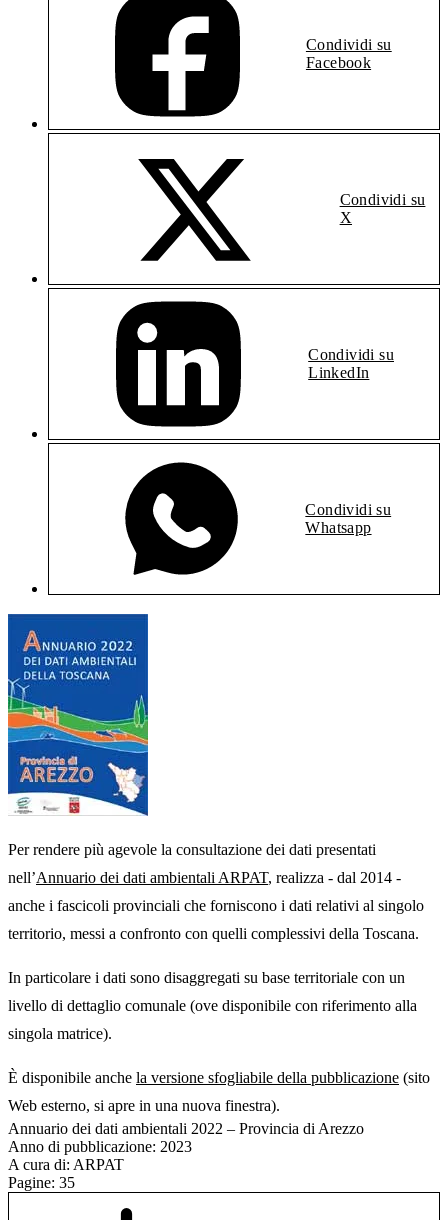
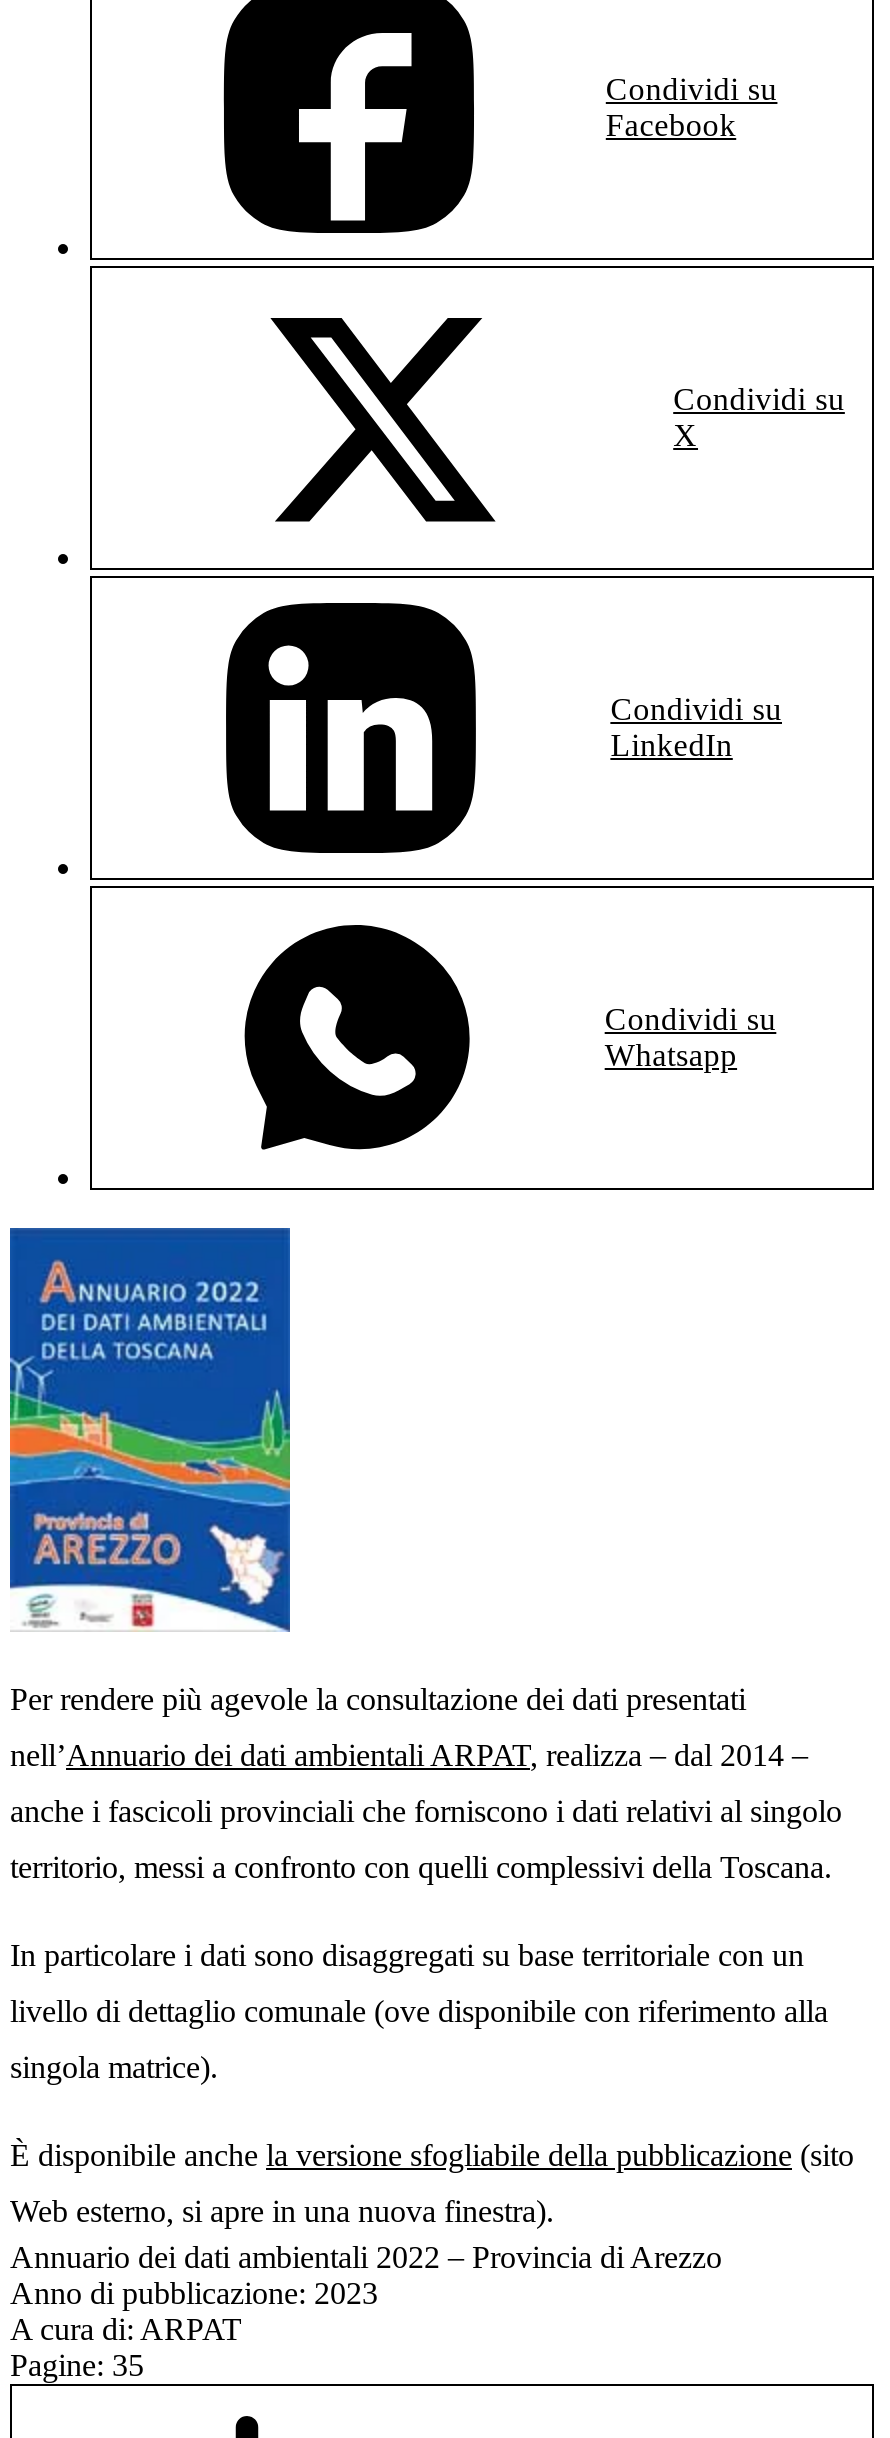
[8,869,401,886] nell’Annuario dei dati ambientali ARPAT, realizza - dal 2014 - -> [10,1738,808,1772] nell’Annuario dei dati ambientali ARPAT, realizza – dal 2014 –

